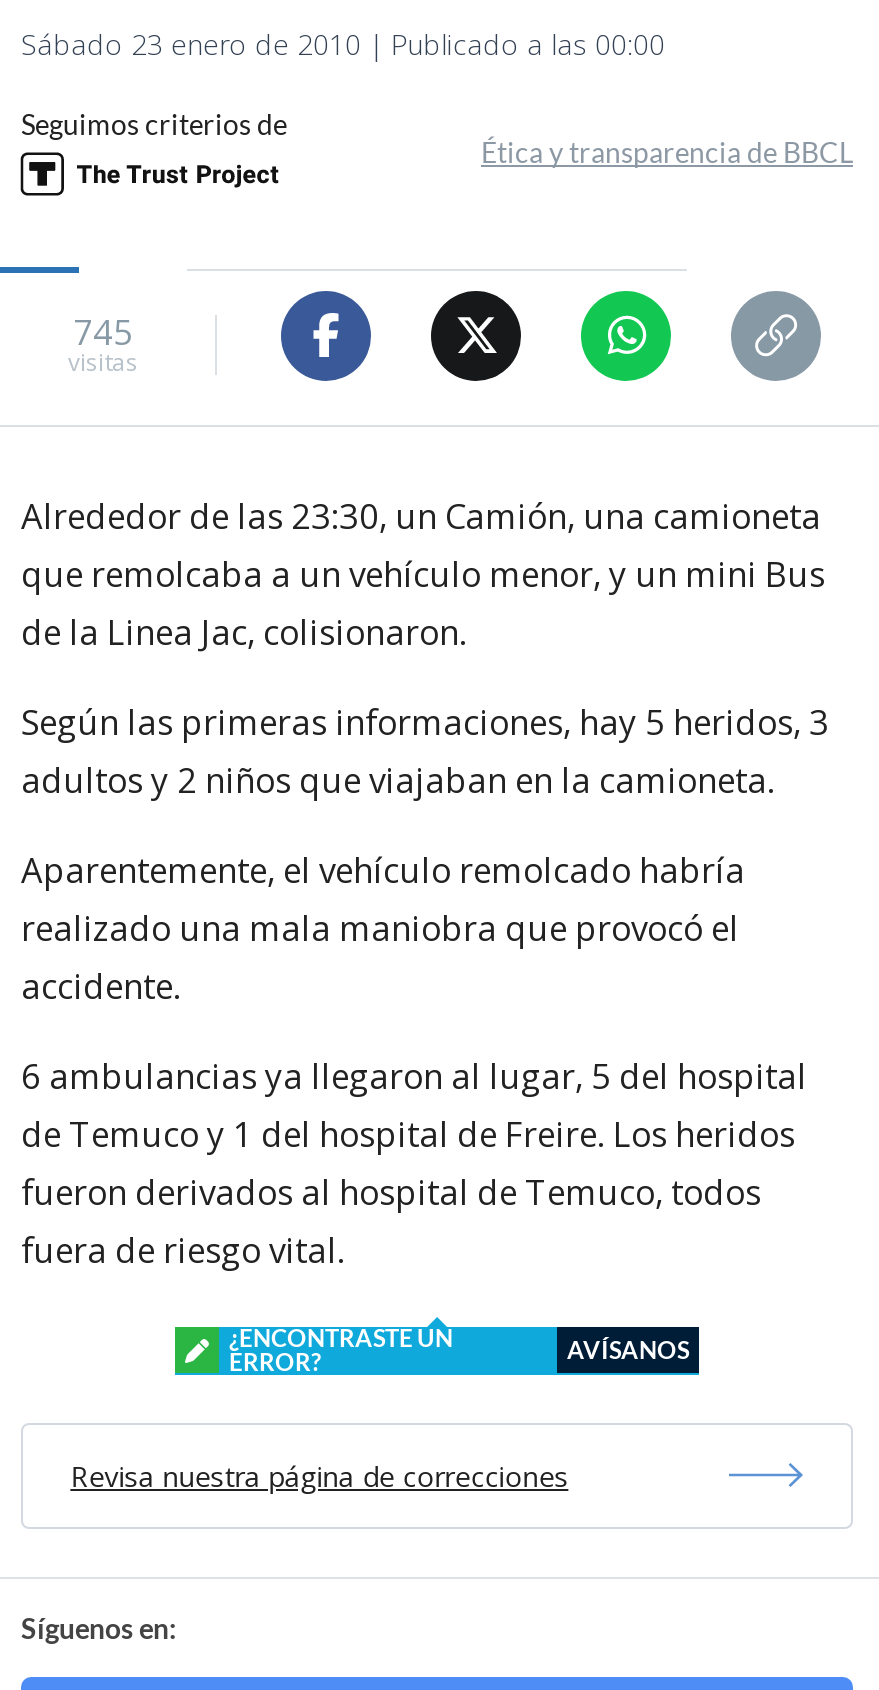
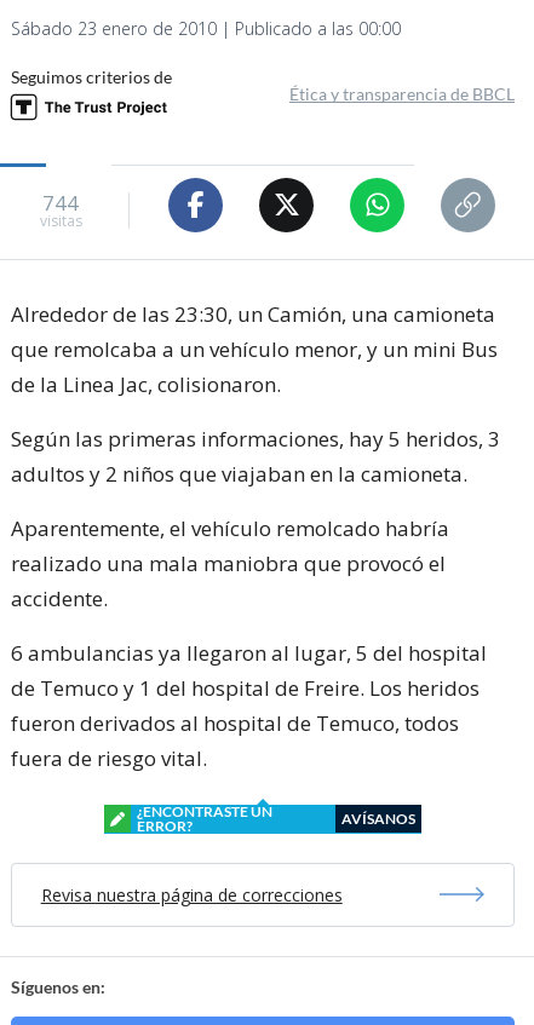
[73,310,133,356] 745 -> [42,189,79,217] 744

